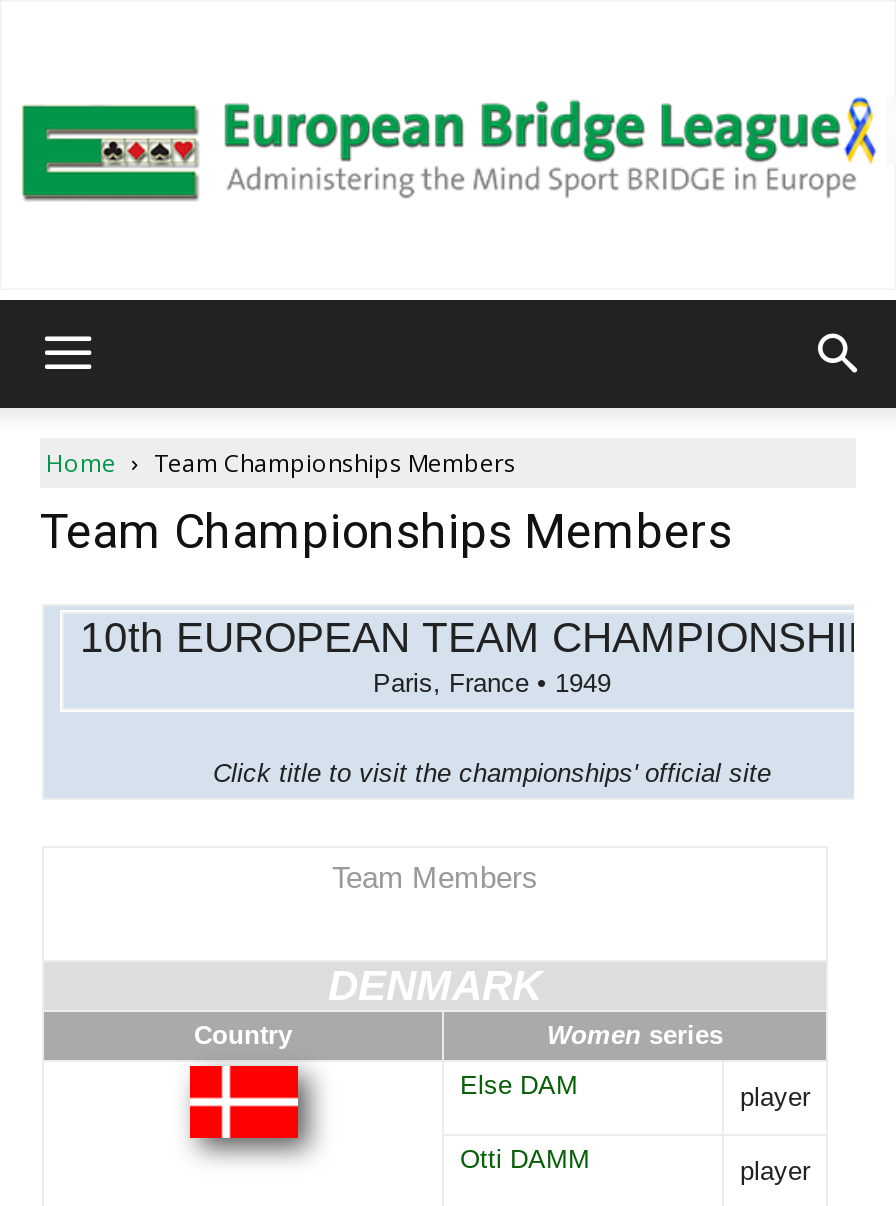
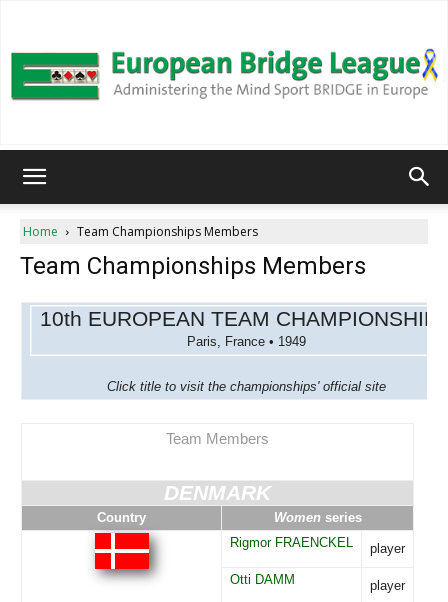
[460,1070,578,1100] Else DAM -> [230,535,353,550] Rigmor FRAENCKEL

